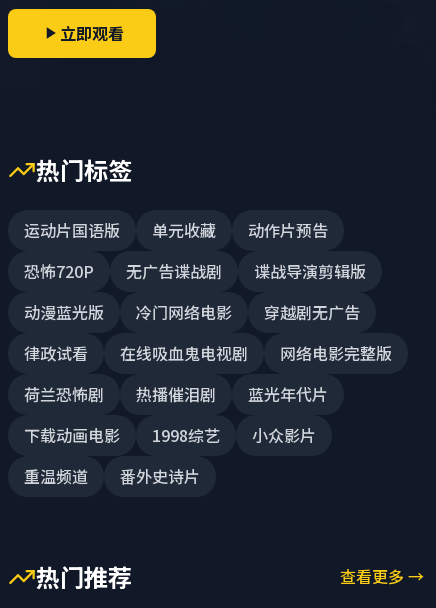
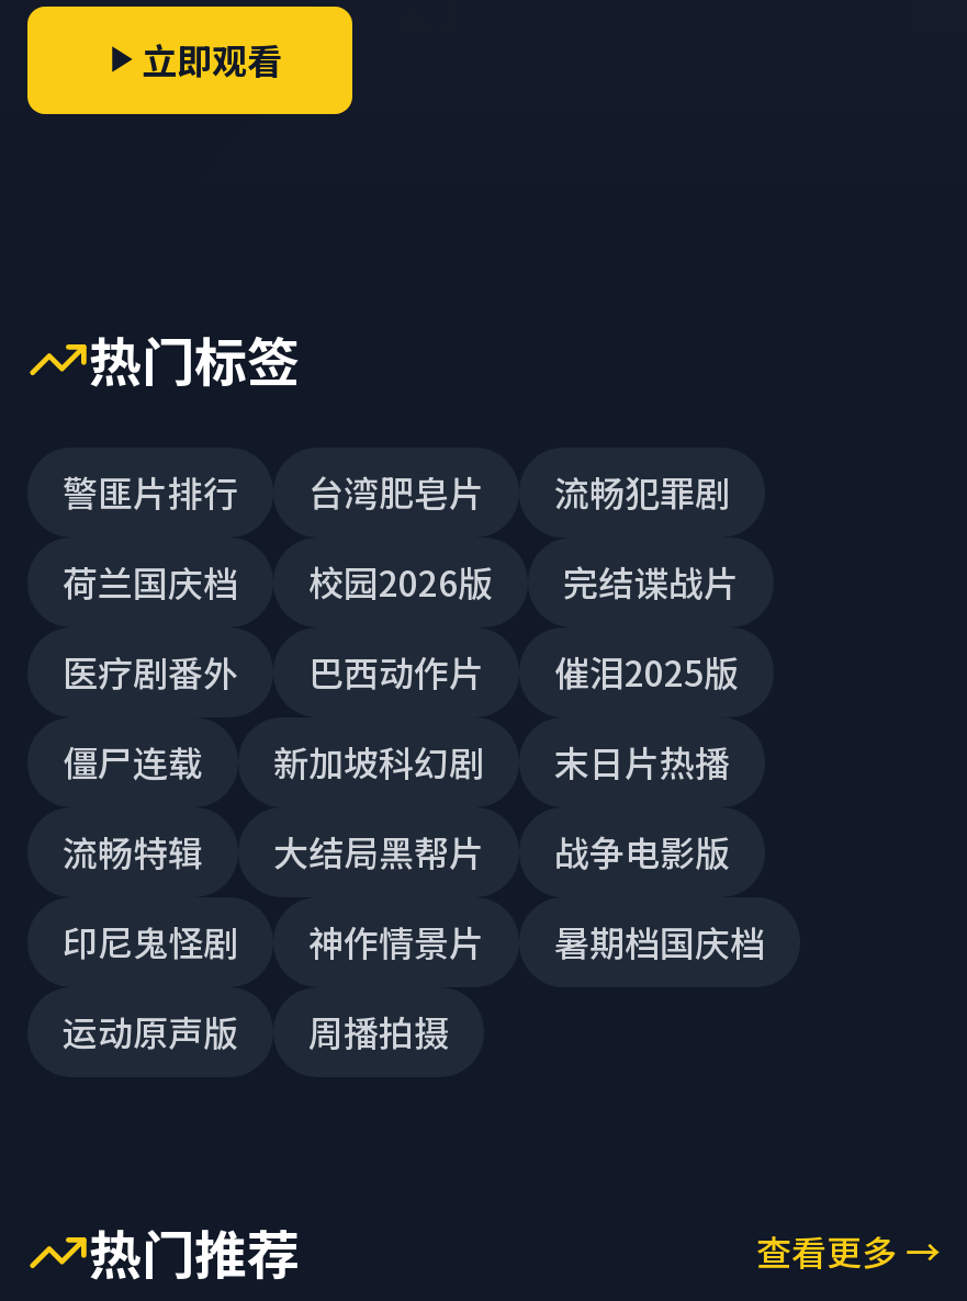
[24,218,328,242] 运动片国语版 | 单元收藏 | 动作片预告 -> [63,465,730,517] 警匪片排行 | 台湾肥皂片 | 流畅犯罪剧
[24,259,366,283] 恐怖720P | 无广告谍战剧 | 谍战导演剪辑版 -> [63,555,739,607] 荷兰国庆档 | 校园2026版 | 完结谍战片
[24,300,360,324] 动漫蓝光版 | 冷门网络电影 | 穿越剧无广告 -> [63,645,739,697] 医疗剧番外 | 巴西动作片 | 催泪2025版
[24,341,392,365] 律政试看 | 在线吸血鬼电视剧 | 网络电影完整版 -> [63,735,730,787] 僵尸连载 | 新加坡科幻剧 | 末日片热播
[24,382,328,406] 荷兰恐怖剧 | 热播催泪剧 | 蓝光年代片 -> [63,824,730,877] 流畅特辑 | 大结局黑帮片 | 战争电影版
[24,423,316,447] 下载动画电影 | 1998综艺 | 小众影片 -> [63,914,765,967] 印尼鬼怪剧 | 神作情景片 | 暑期档国庆档
[24,464,200,488] 重温频道 | 番外史诗片 -> [63,1004,449,1057] 运动原声版 | 周播拍摄

